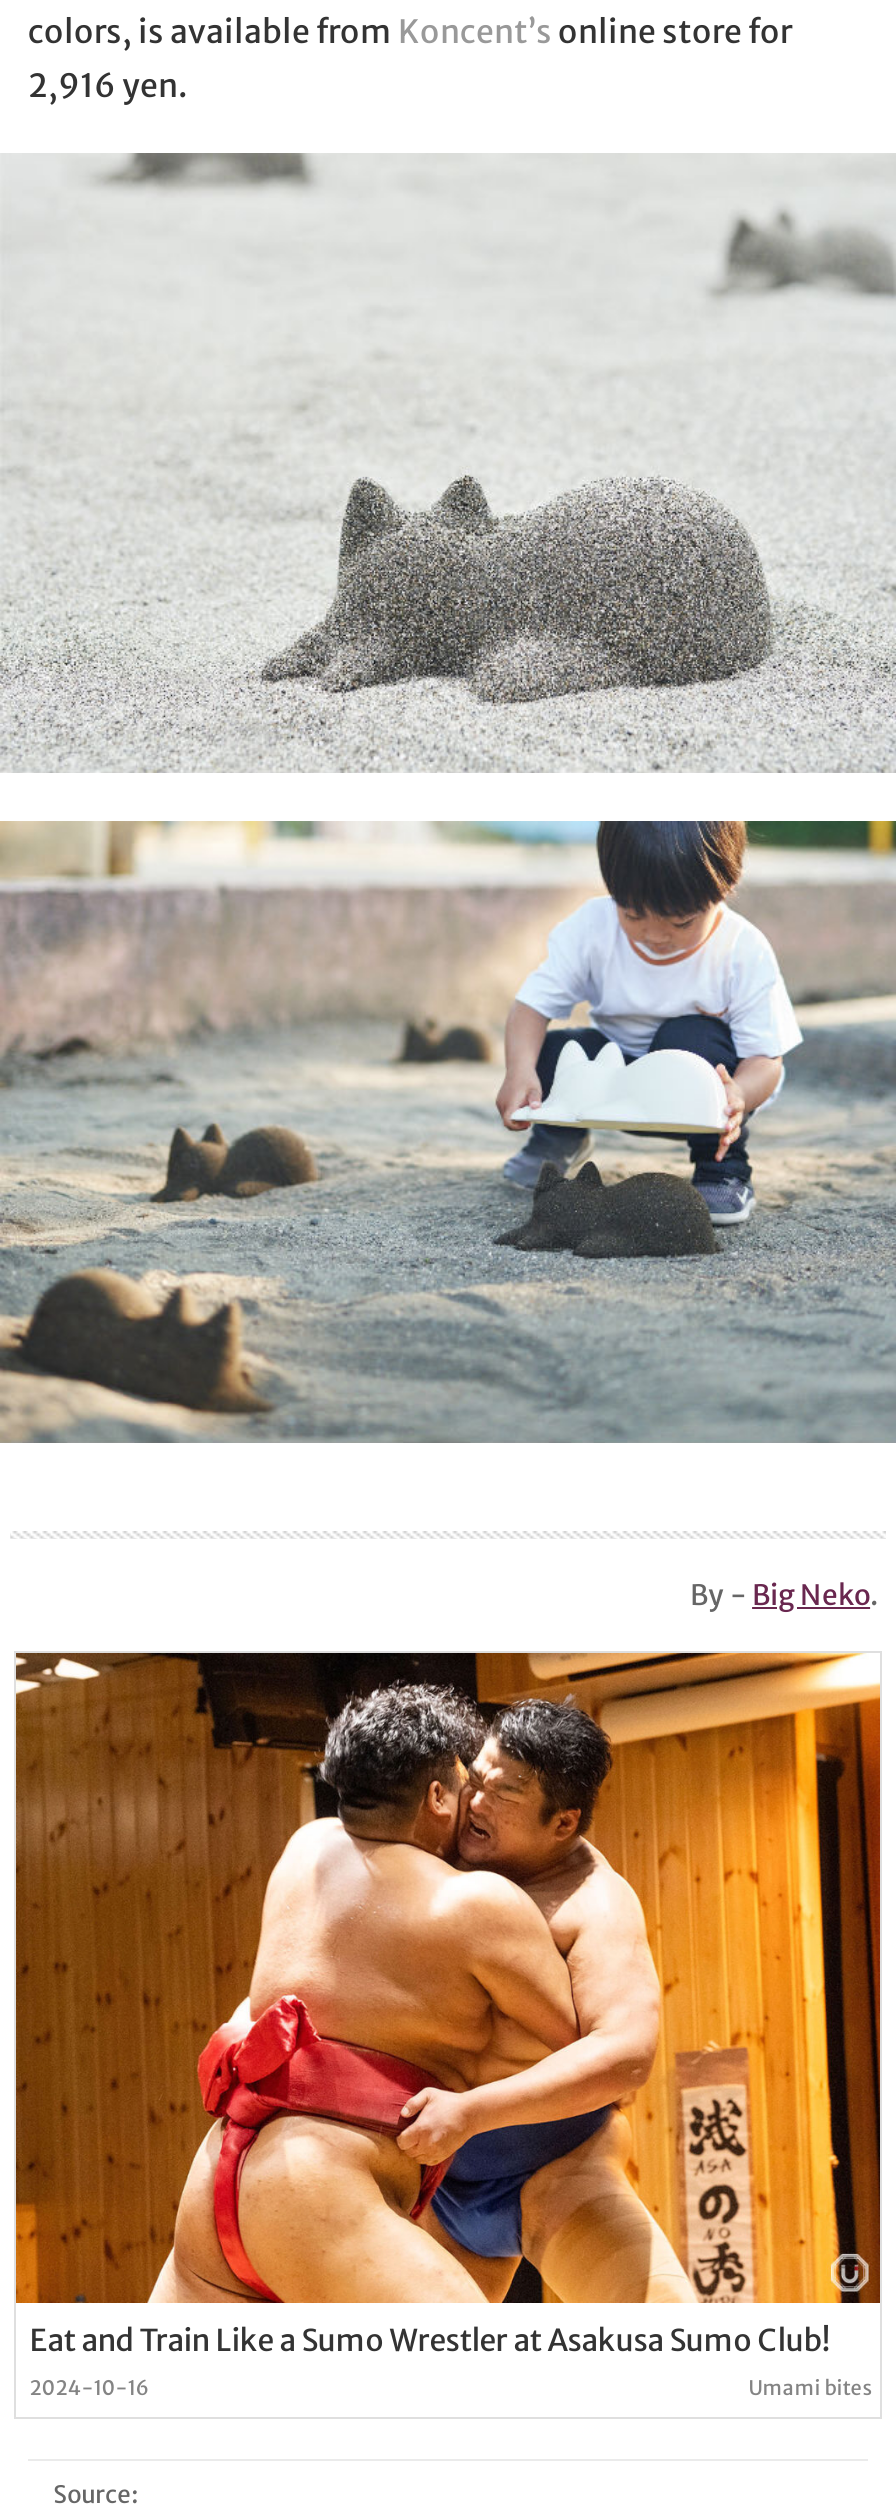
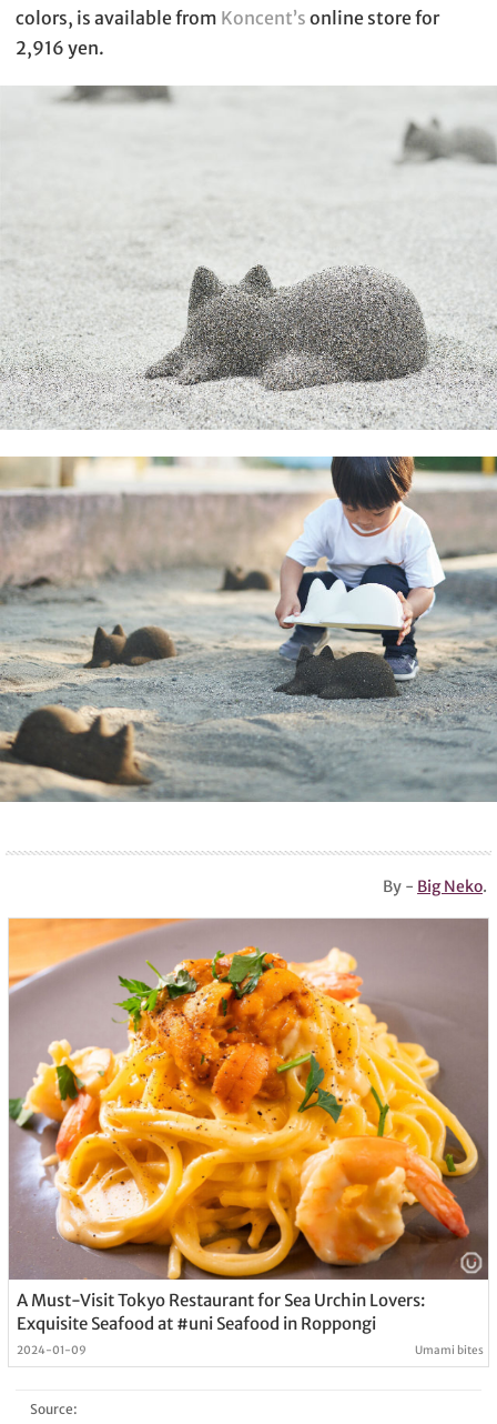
[14,1651,882,2400] [image] | Eat and Train Like a Sumo Wrestler at Asakusa Sumo Club! | 2024-10-16 -> [8,917,489,1357] [image] | A Must-Visit Tokyo Restaurant for Sea Urchin Lovers: | Exquisite Seafood at #uni Seafood in Roppongi | 2024-01-09

